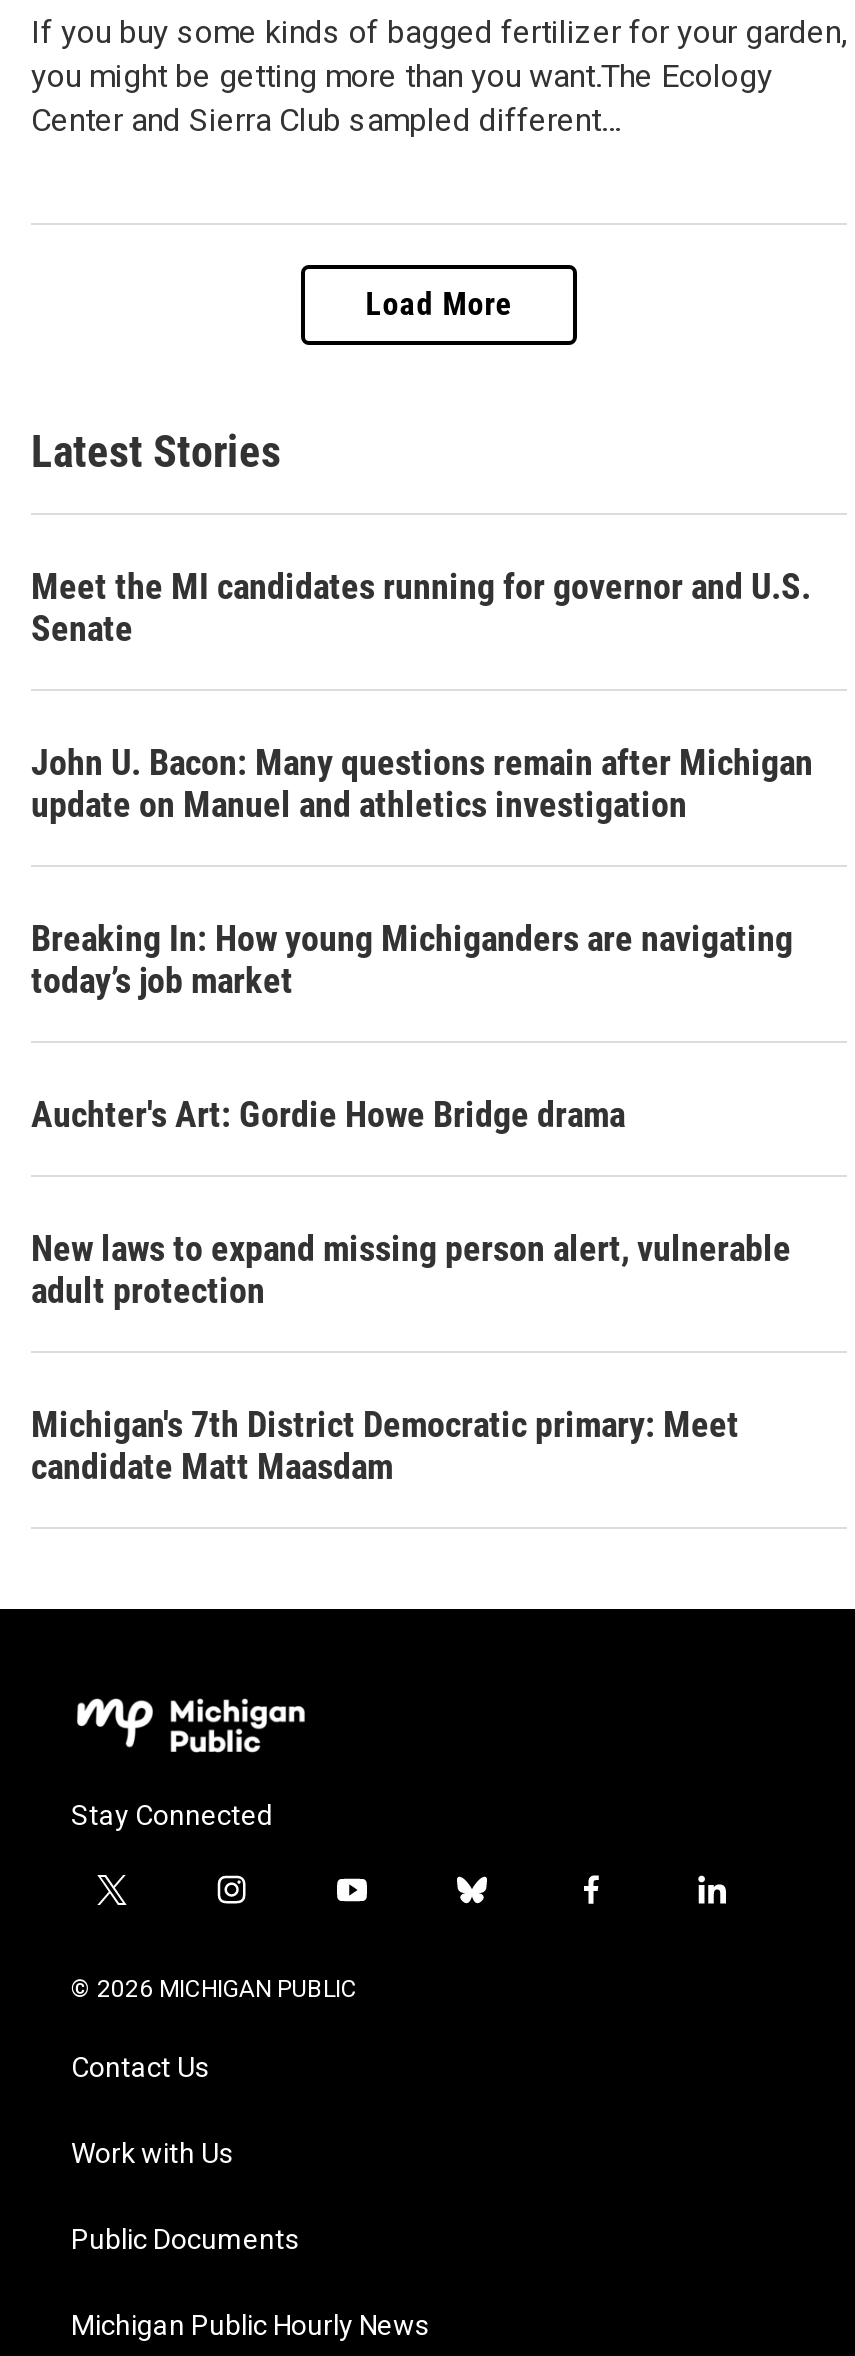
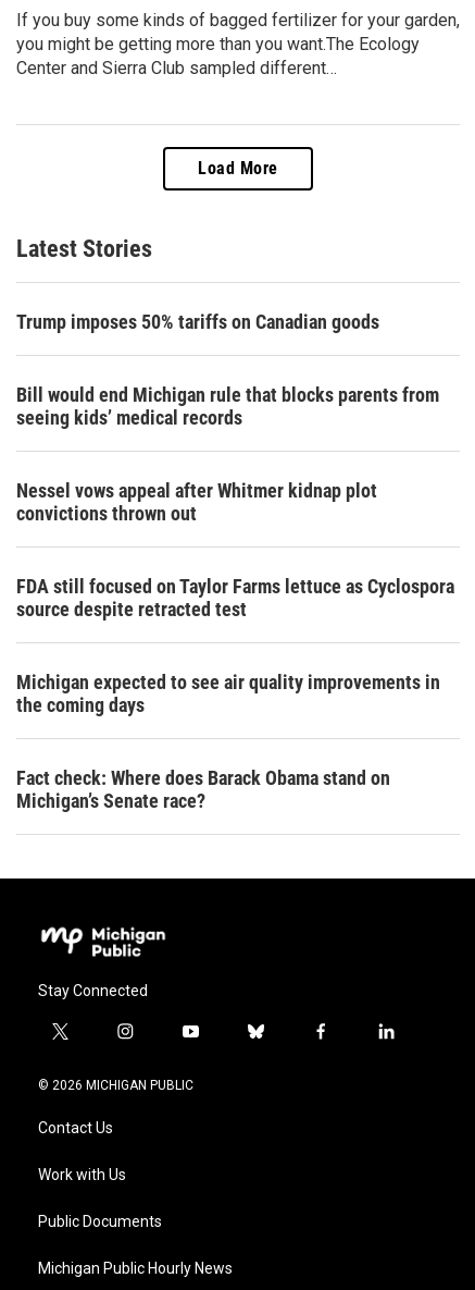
[31,564,811,648] Meet the MI candidates running for governor and U.S. | Senate -> [16,310,379,333] Trump imposes 50% tariffs on Canadian goods
[31,740,813,824] John U. Bacon: Many questions remain after Michigan | update on Manuel and athletics investigation -> [16,383,439,428] Bill would end Michigan rule that blocks parents from | seeing kids’ medical records
[31,916,793,1000] Breaking In: How young Michiganders are navigating | today’s job market -> [16,479,377,524] Nessel vows appeal after Whitmer kidnap plot | convictions thrown out
[31,1092,625,1134] Auchter's Art: Gordie Howe Bridge drama -> [16,574,454,620] FDA still focused on Taylor Farms lettuce as Cyclospora | source despite retracted test
[31,1226,791,1310] New laws to expand missing person alert, vulnerable | adult protection -> [16,670,440,716] Michigan expected to see air quality improvements in | the coming days
[31,1402,739,1486] Michigan's 7th District Democratic primary: Meet | candidate Matt Maasdam -> [16,766,390,812] Fact check: Where does Barack Obama stand on | Michigan’s Senate race?

